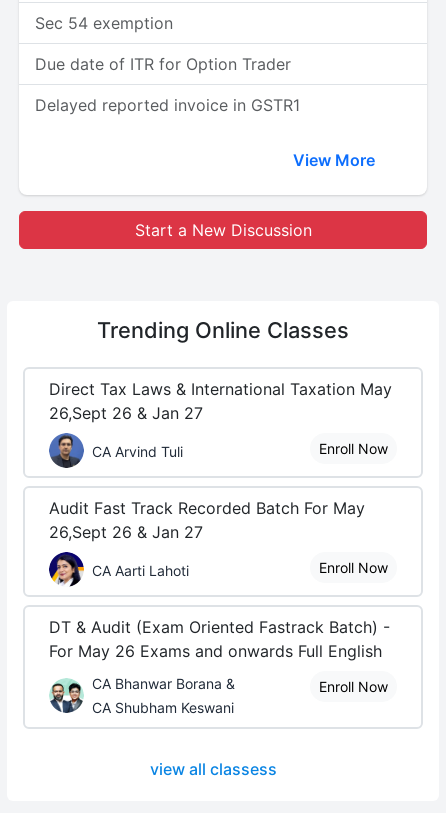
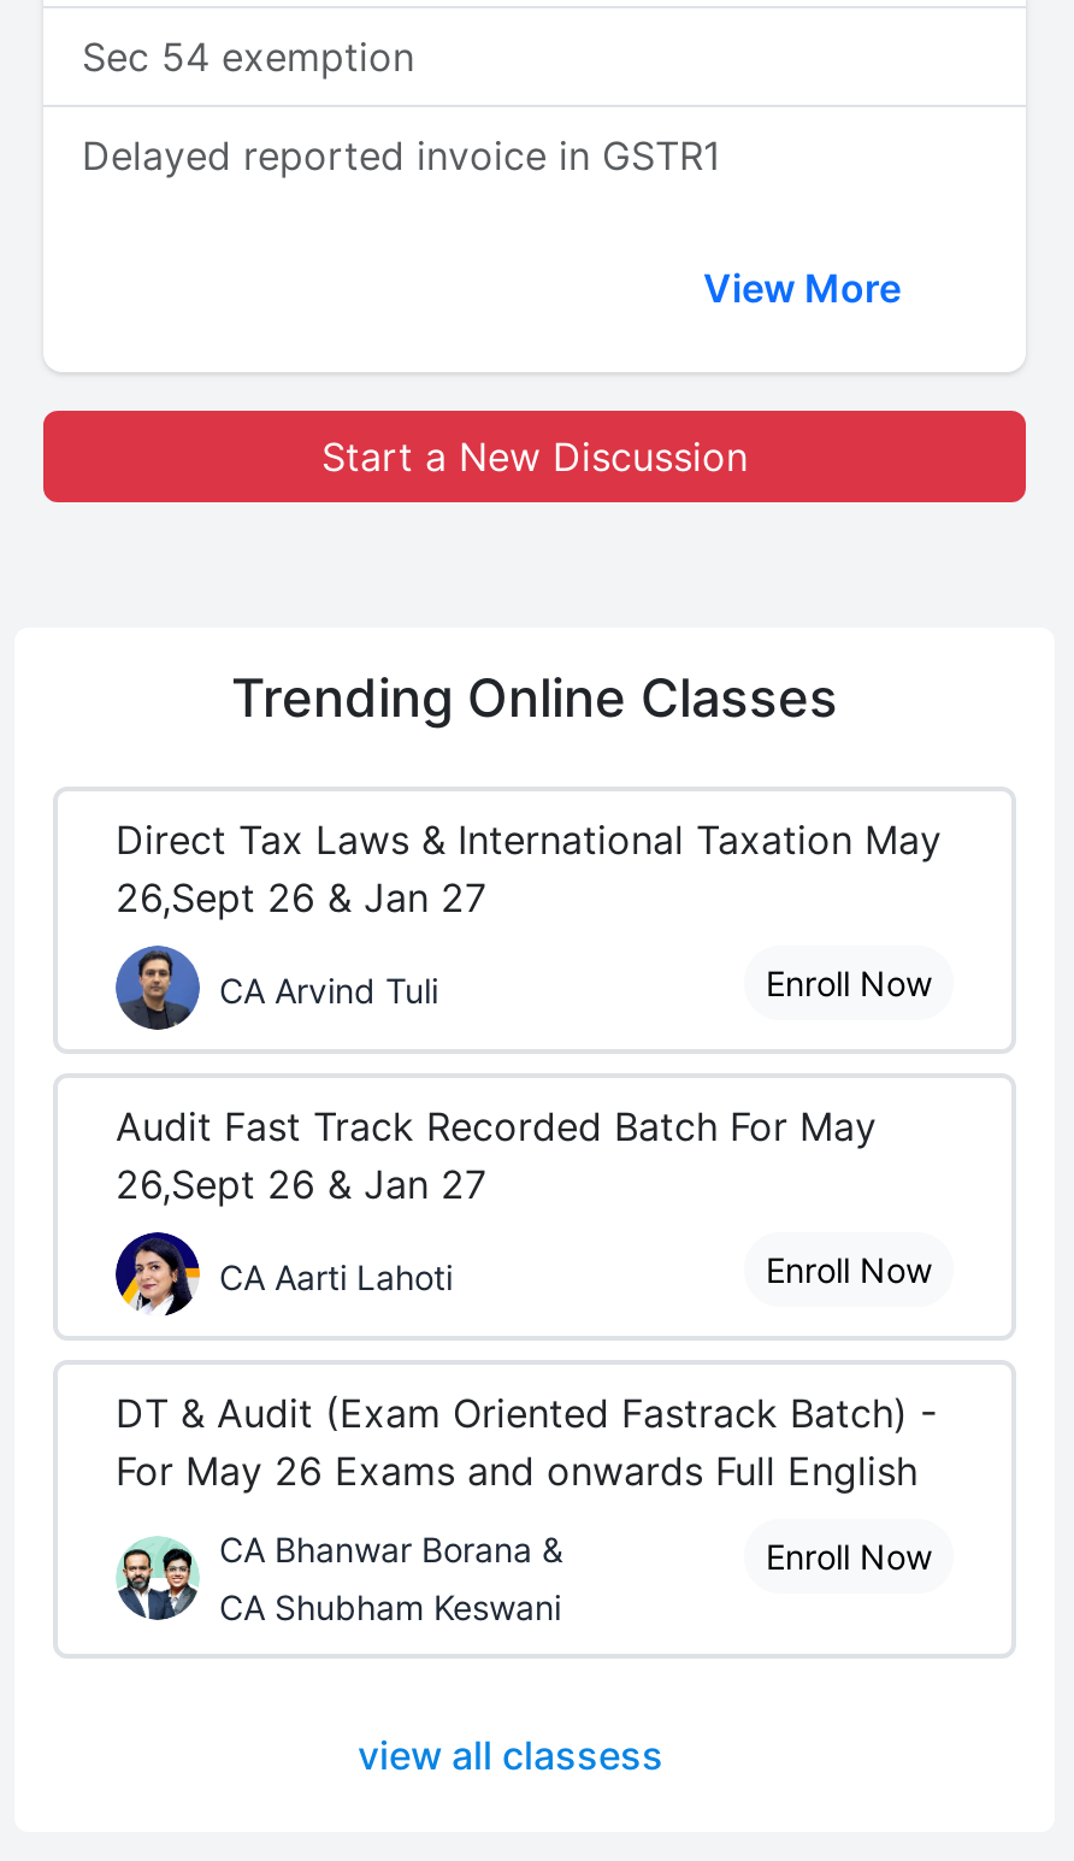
[35,54,291,74] Due date of ITR for Option Trader -> none

